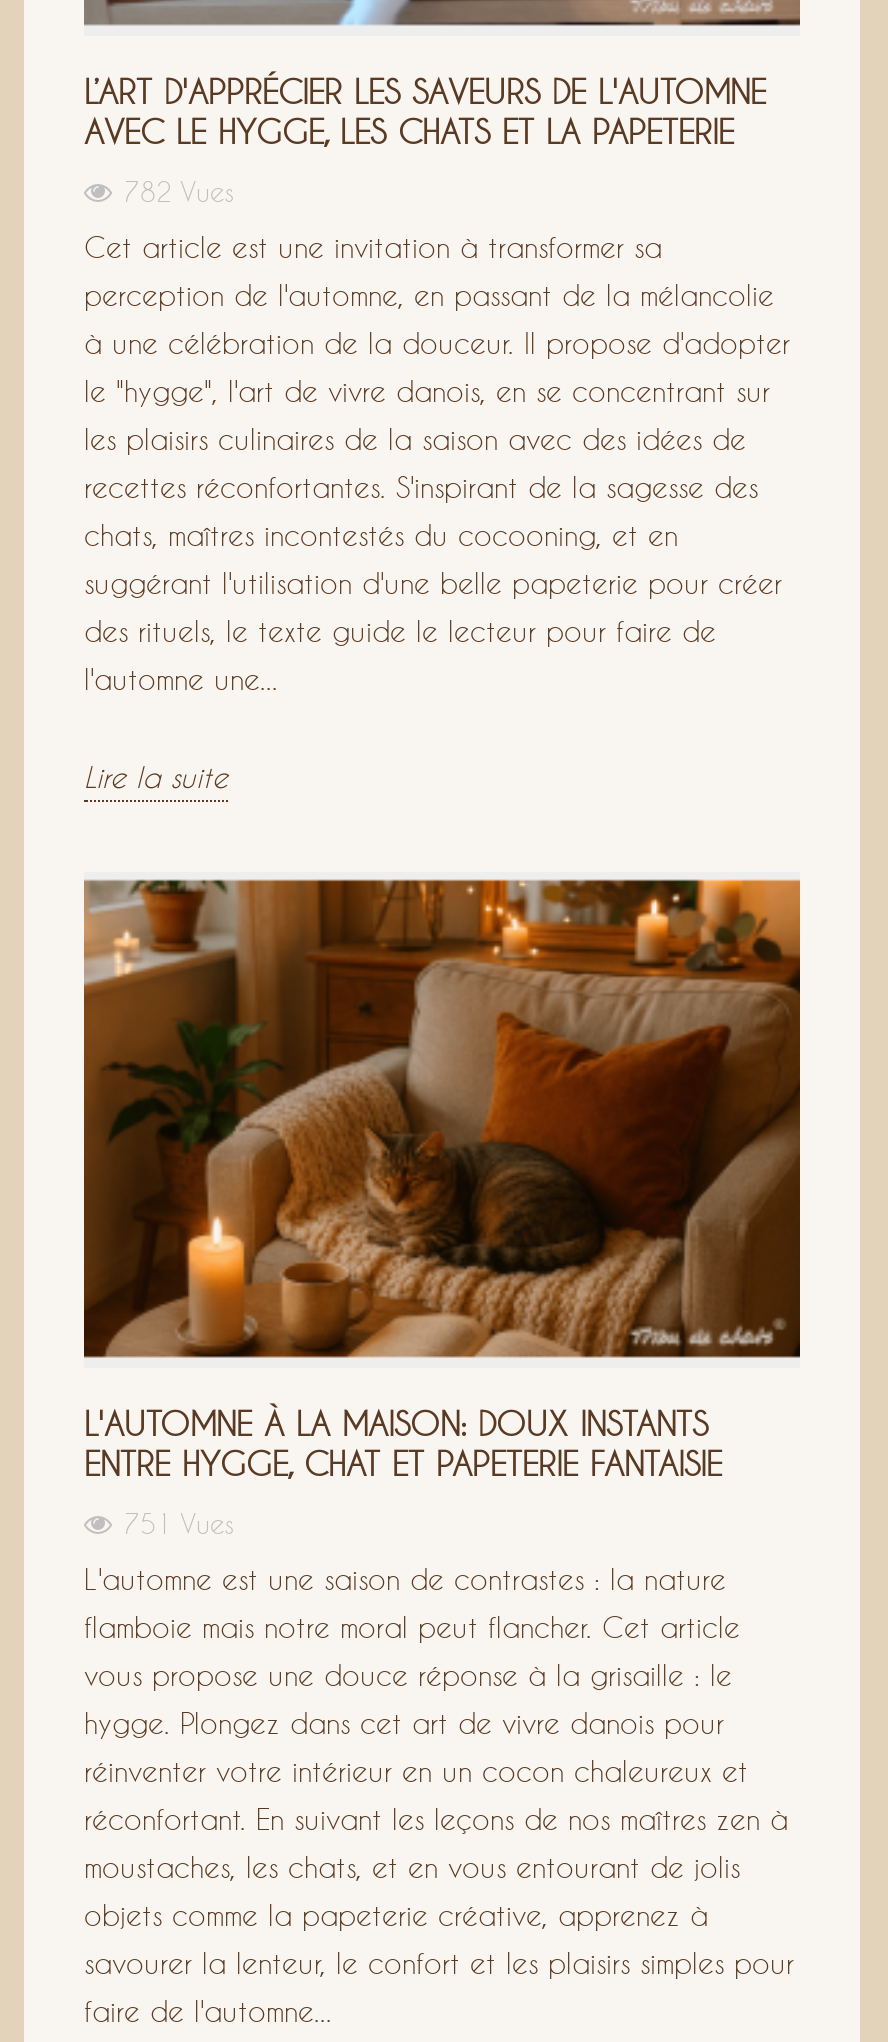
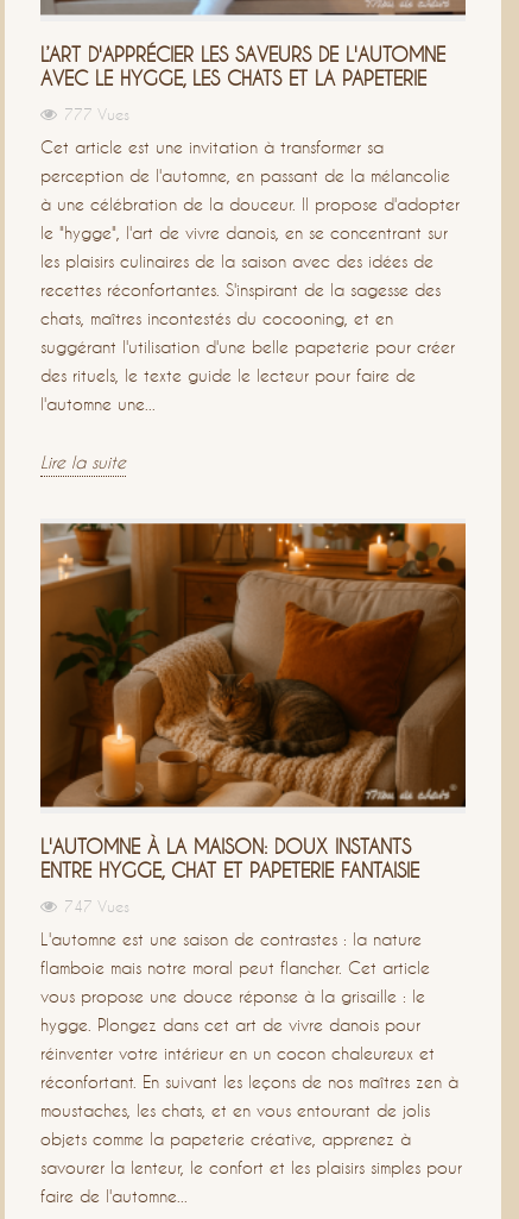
[124,176,234,208] 782 Vues -> [64,105,129,124] 777 Vues
[124,1508,234,1540] 751 Vues -> [64,897,129,916] 747 Vues

